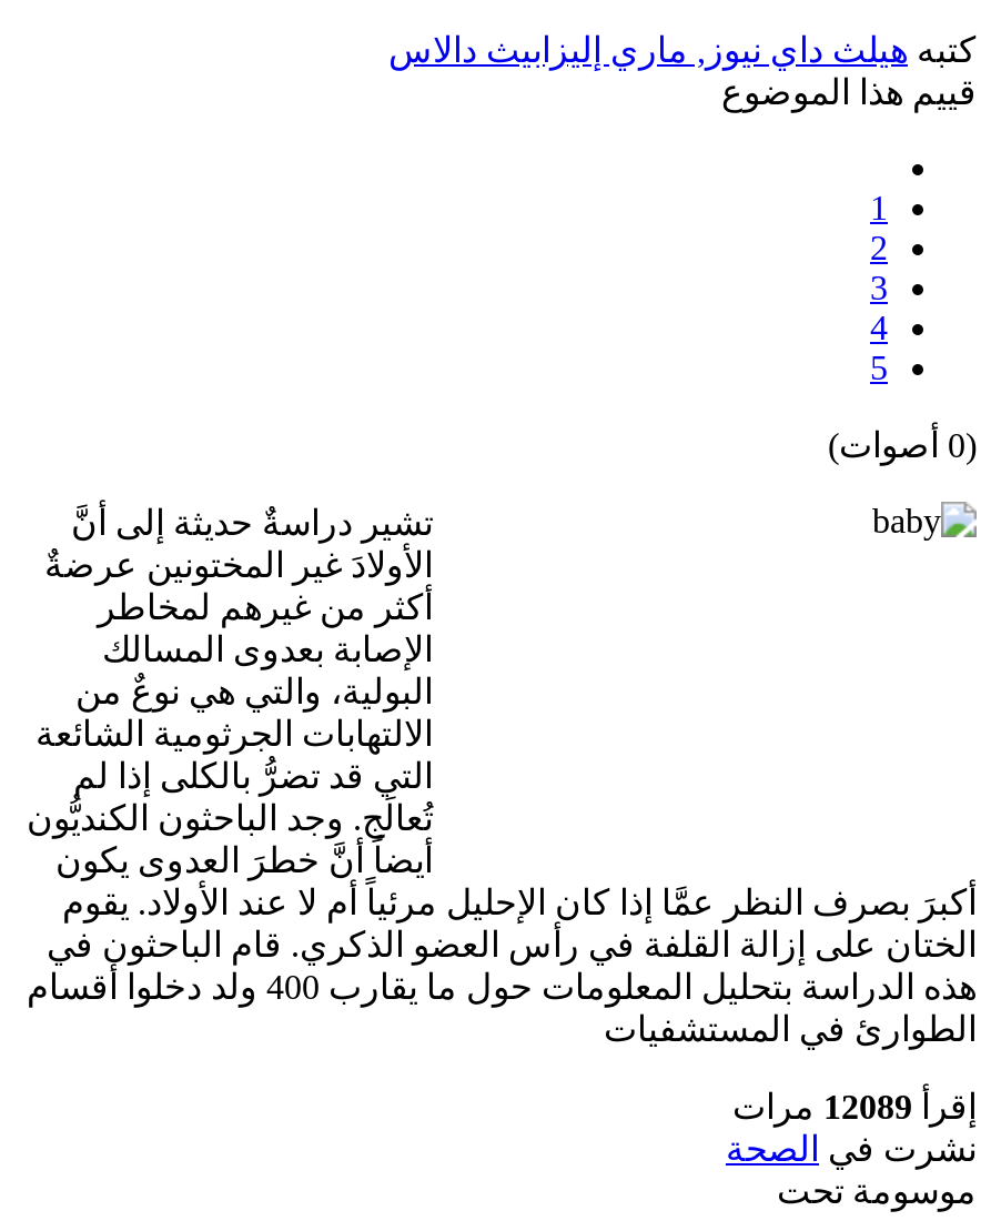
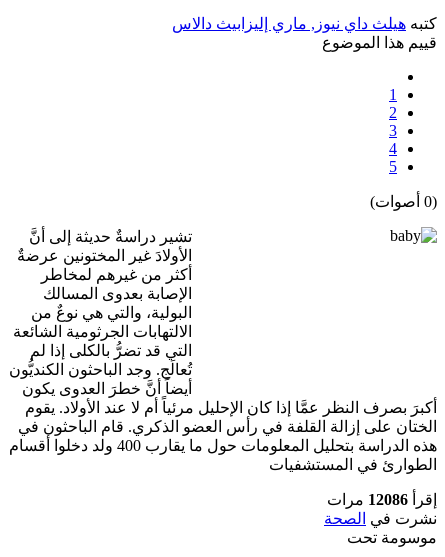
[732,1088,977,1126] إقرأ 12089 مرات -> [327,491,437,508] إقرأ 12086 مرات

